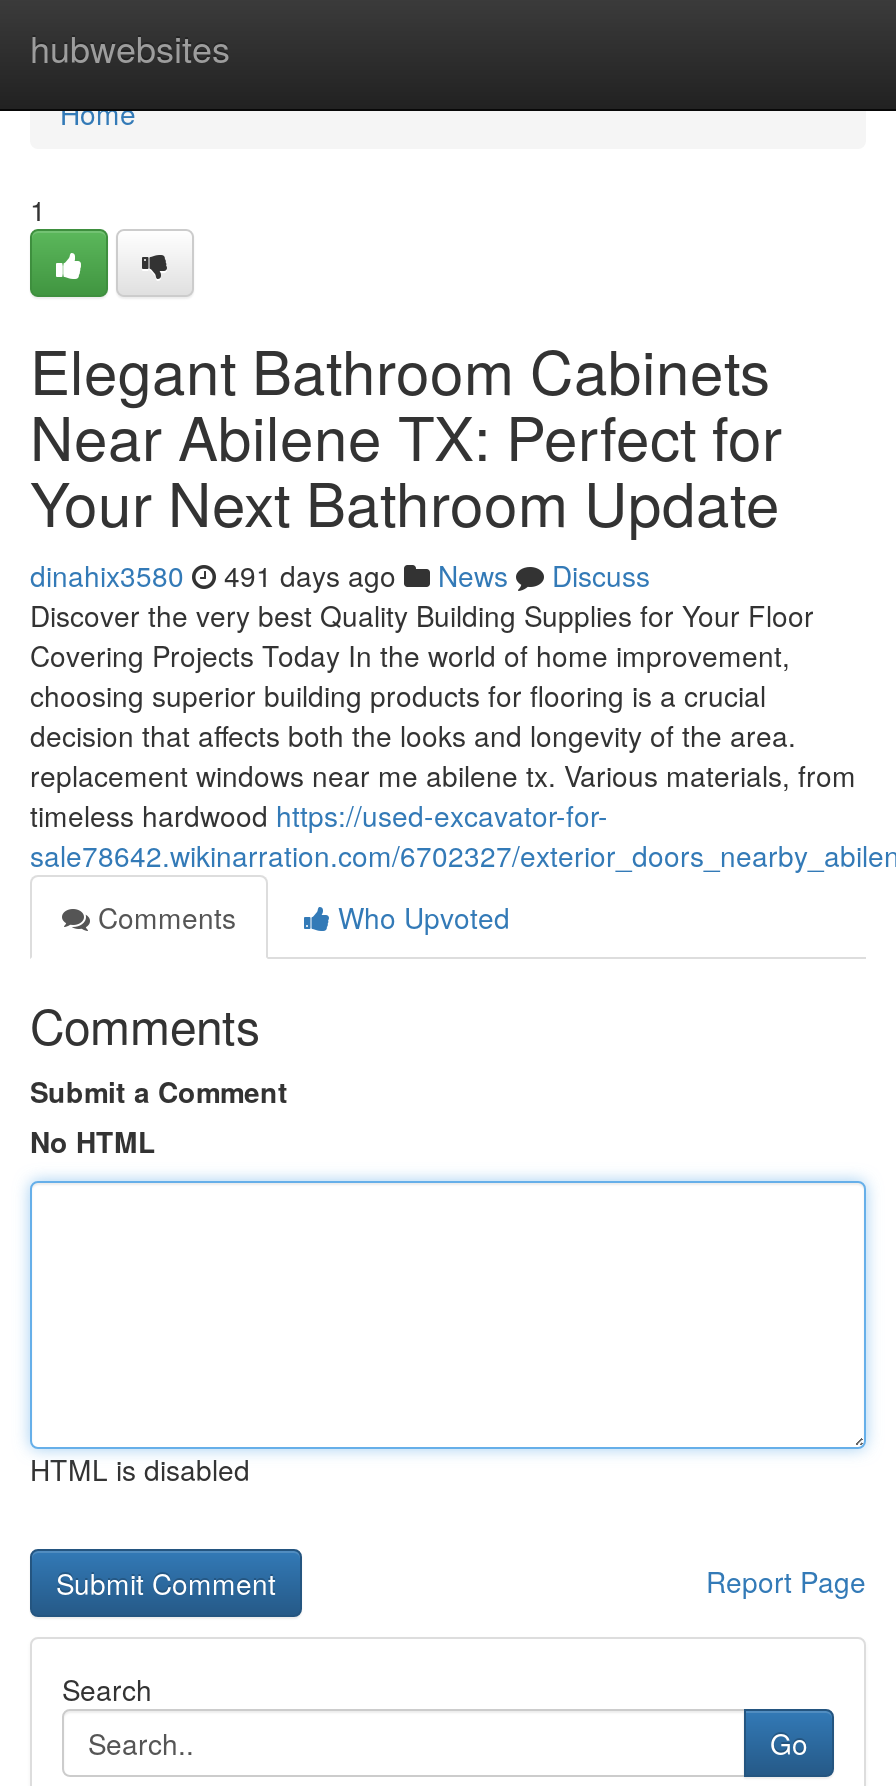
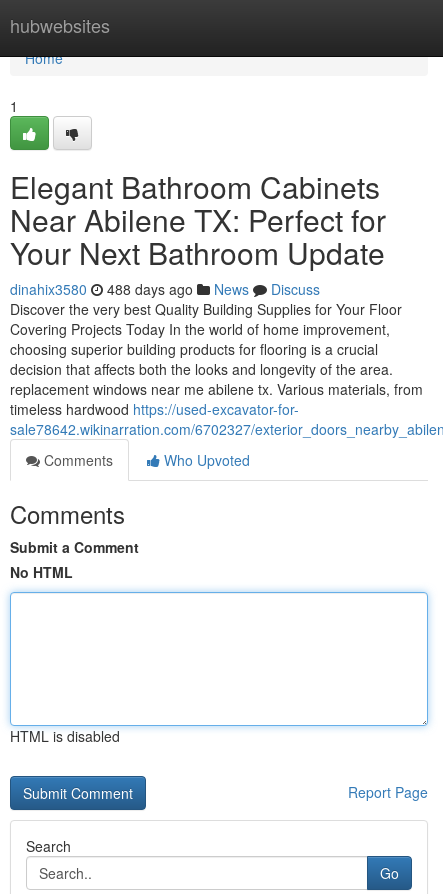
[30,555,650,595] dinahix3580 491 days ago News Discuss -> [10,279,320,299] dinahix3580 488 days ago News Discuss

